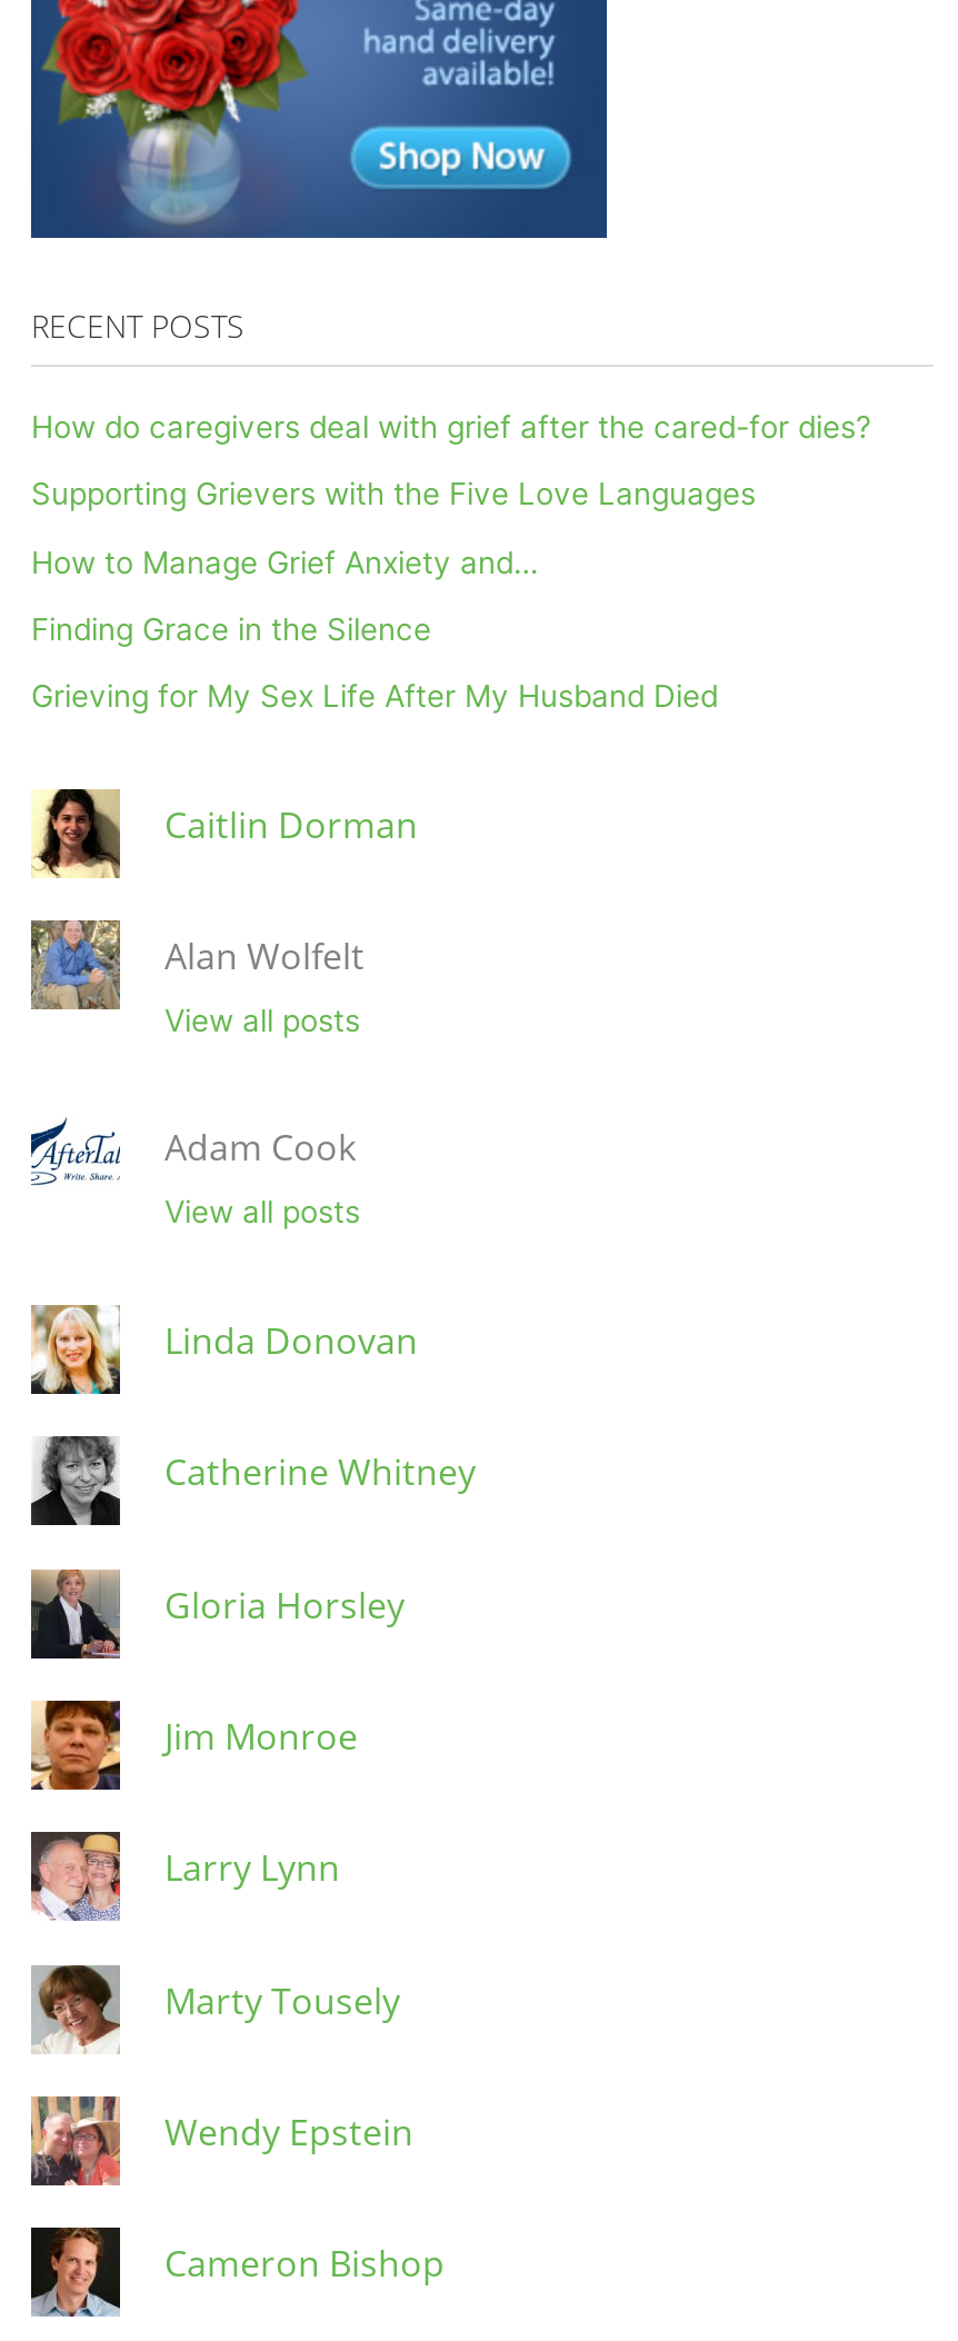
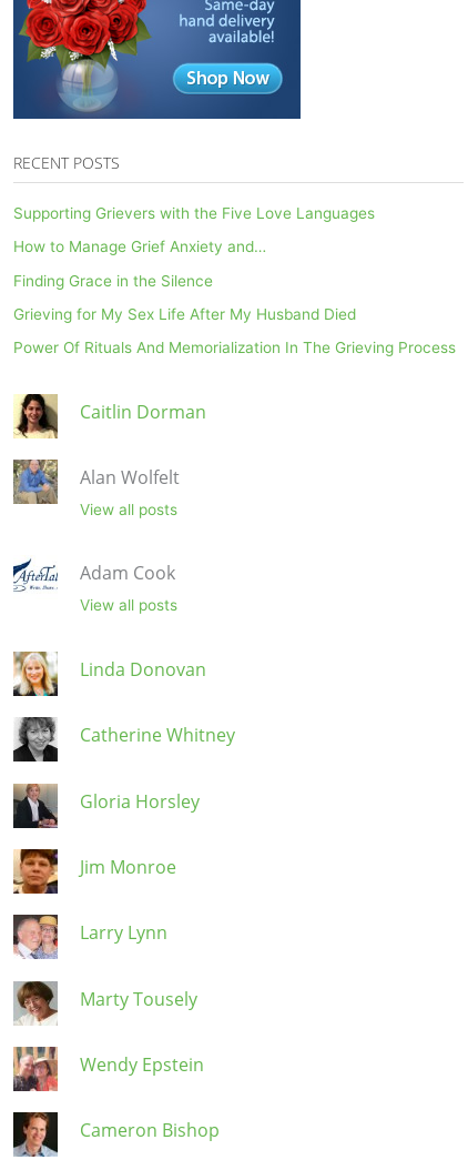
[31,408,871,444] How do caregivers deal with grief after the cared-for dies? -> none
moved [31,476,756,715] -> [13,204,375,323]: Supporting Grievers with the Five Love Languages | How to Manage Grief Anxiety and… | Finding Grace in the Silence | Grieving for My Sex Life After My Husband Died
none -> [13,339,456,357] Power Of Rituals And Memorialization In The Grieving Process

